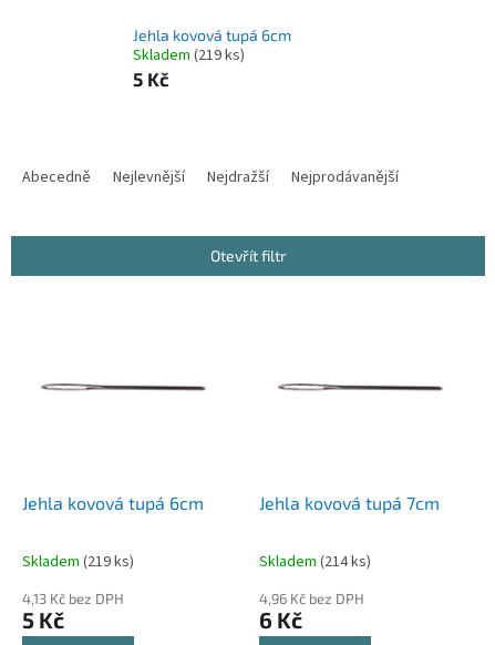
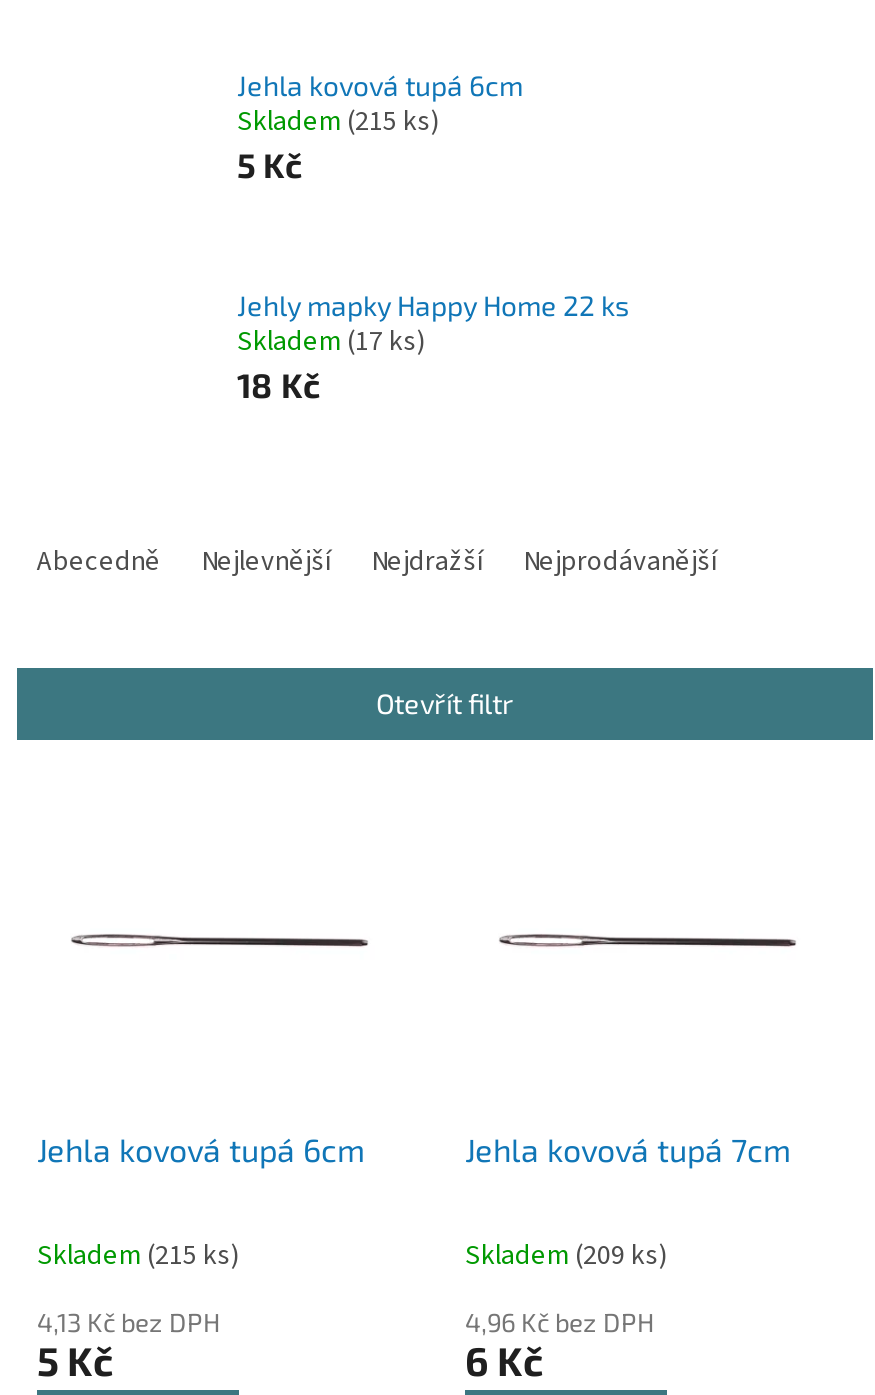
[133,44,245,66] Skladem (219 ks) -> [237,102,439,142] Skladem (215 ks)
none -> [237,288,629,404] Jehly mapky Happy Home 22 ks | Skladem (17 ks) | 18 Kč
[22,551,134,573] Skladem (219 ks) -> [37,1236,239,1276] Skladem (215 ks)
[259,551,371,573] Skladem (214 ks) -> [465,1236,667,1276] Skladem (209 ks)

